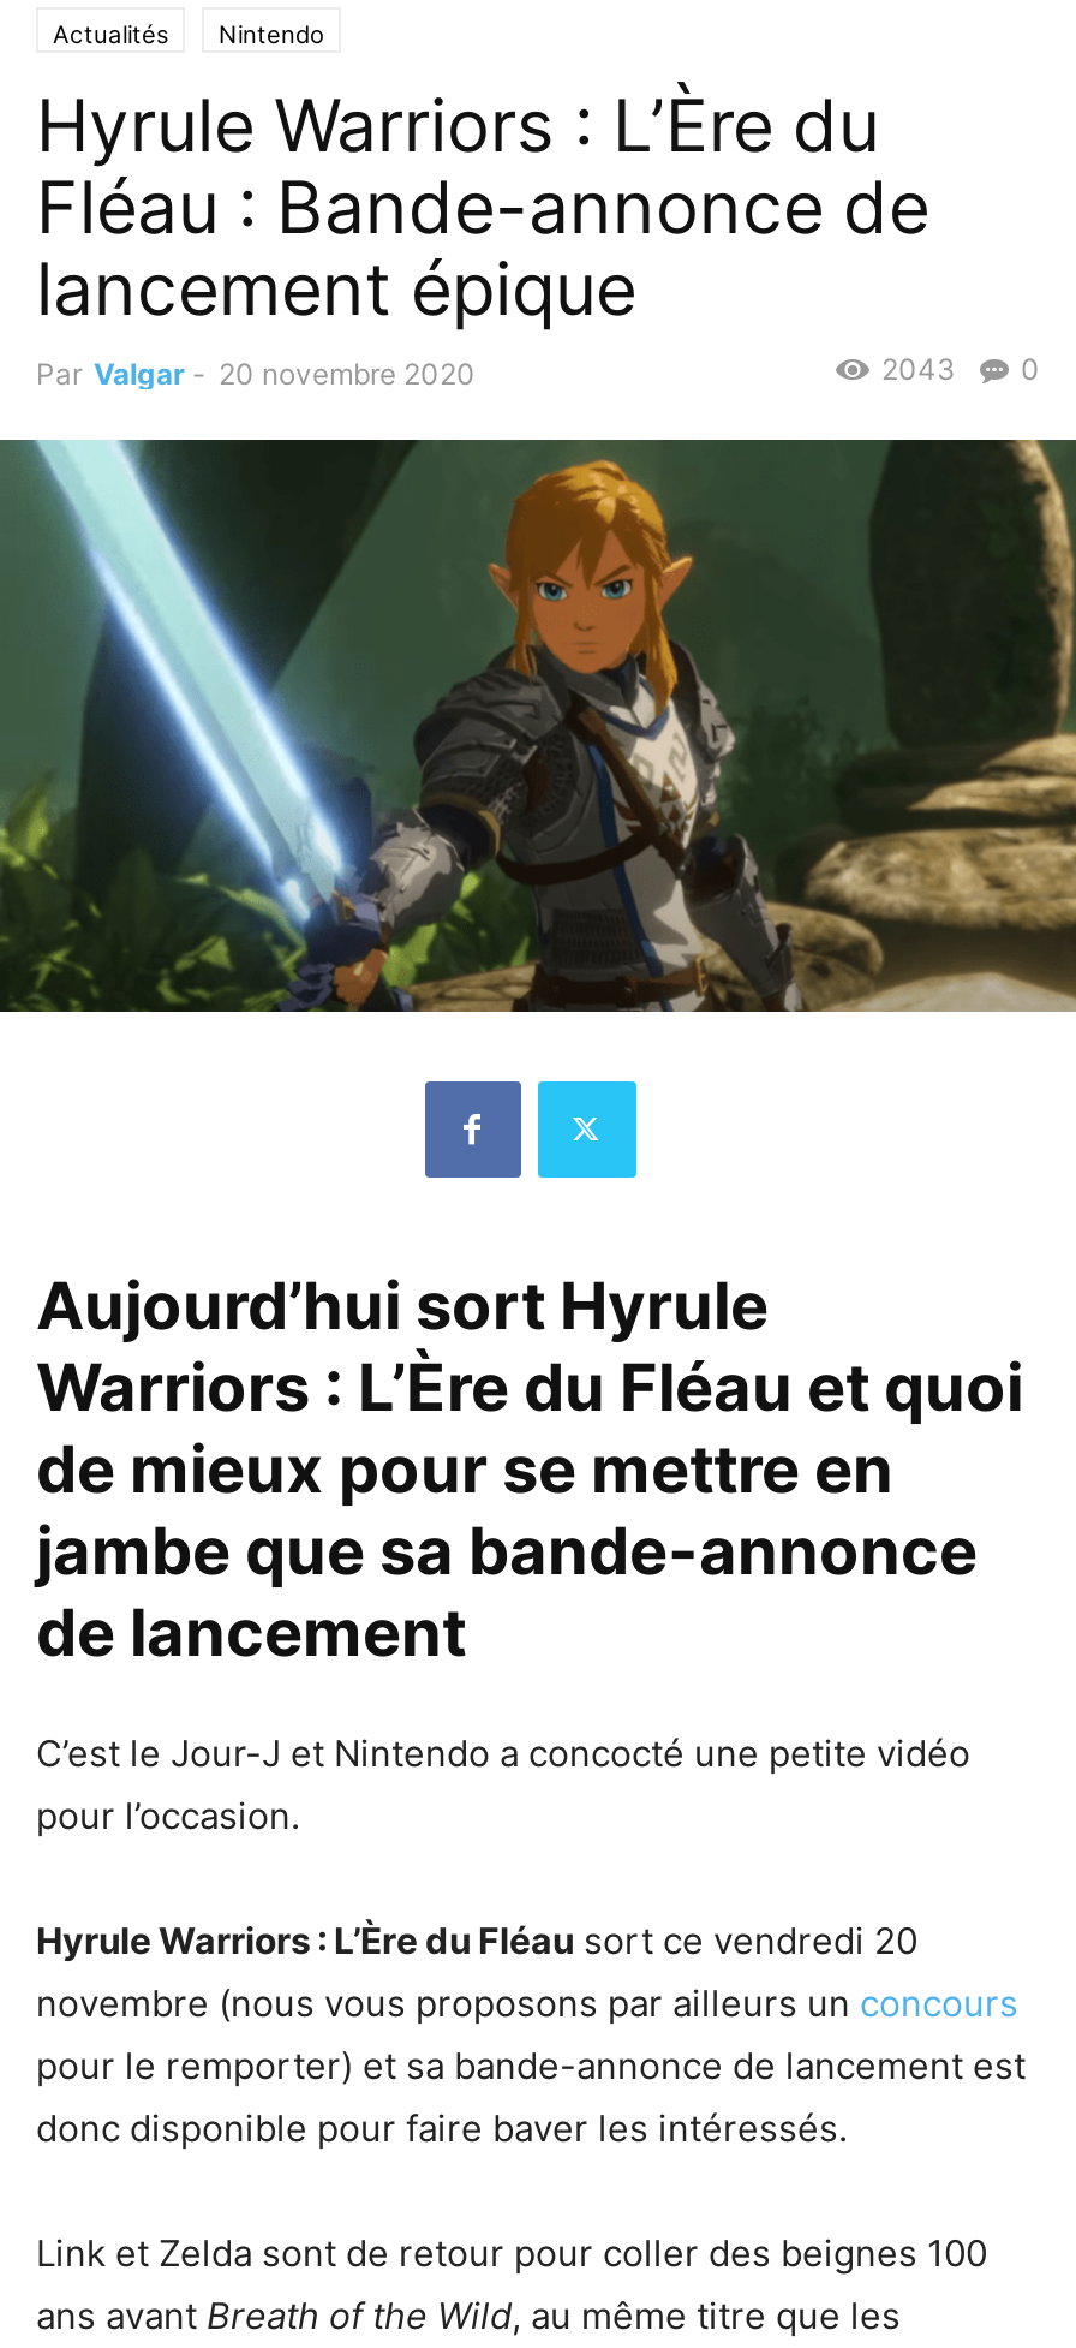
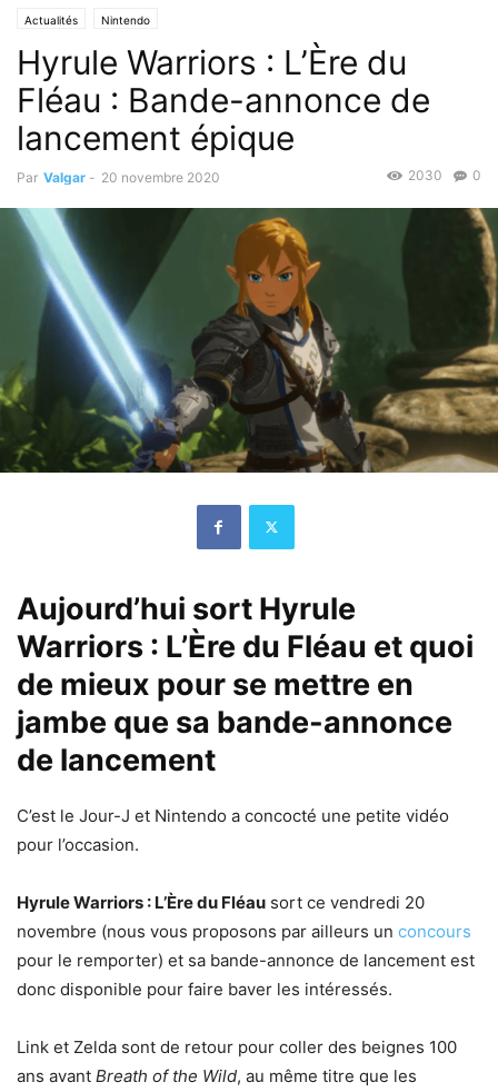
[881,351,1040,387] 2043 0 -> [408,167,481,183] 2030 0

